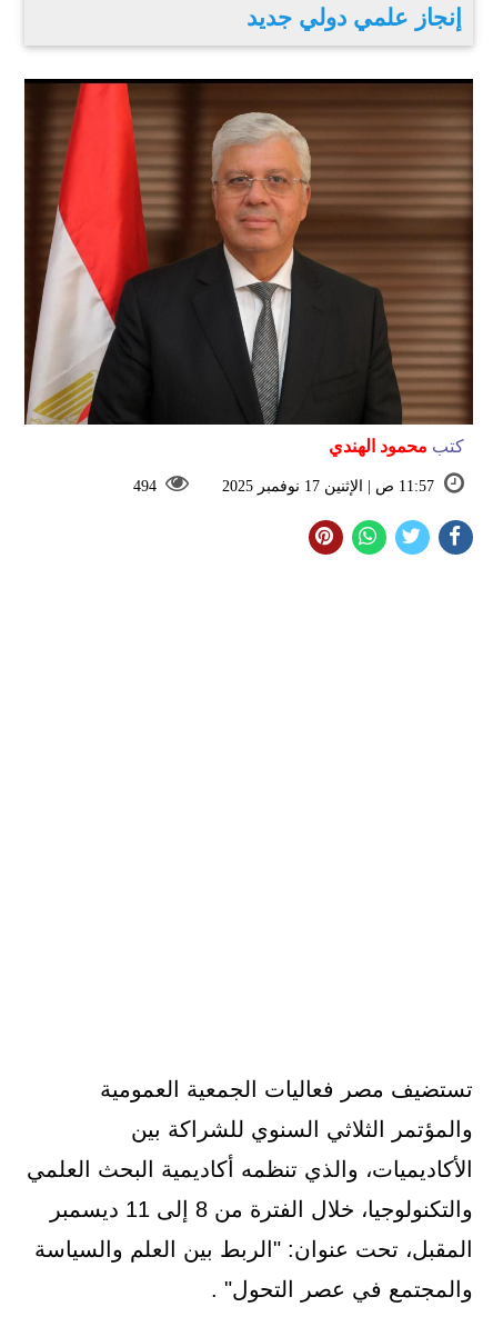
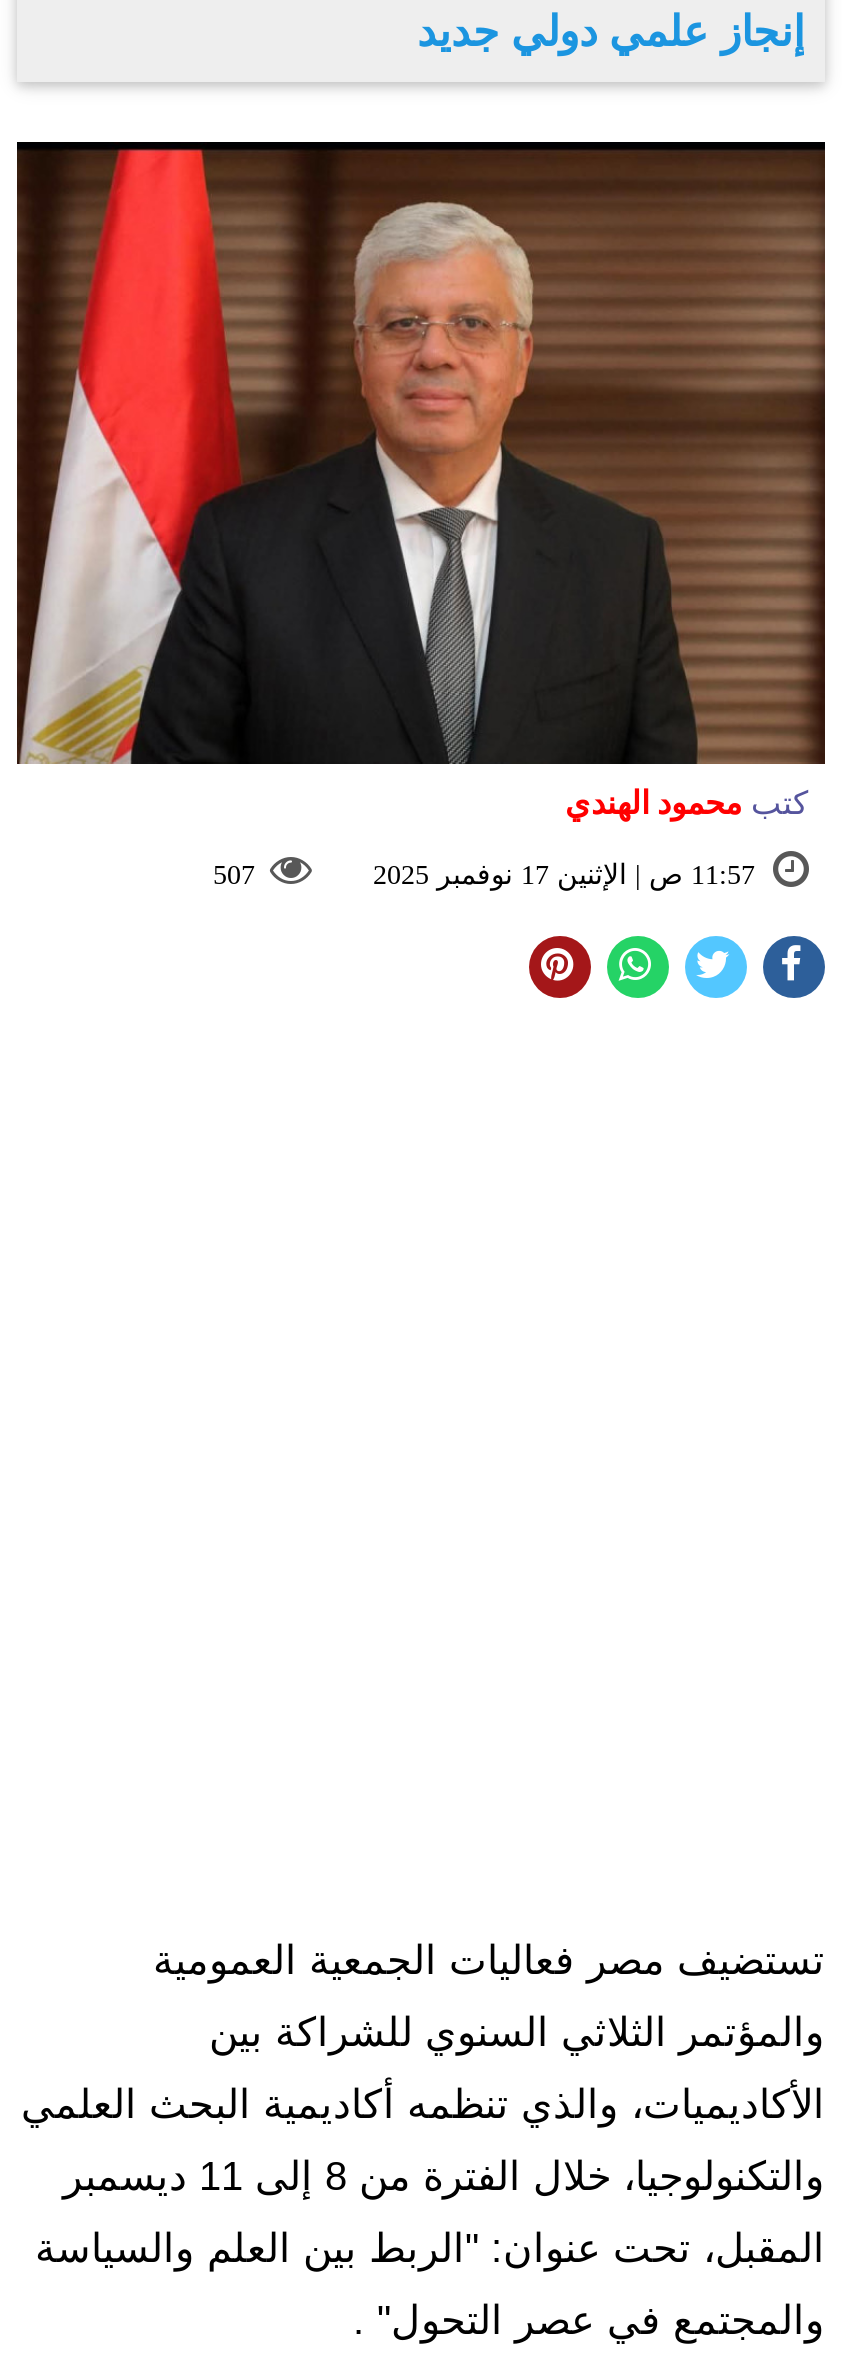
[133,478,157,495] 494 -> [213,861,255,891] 507

